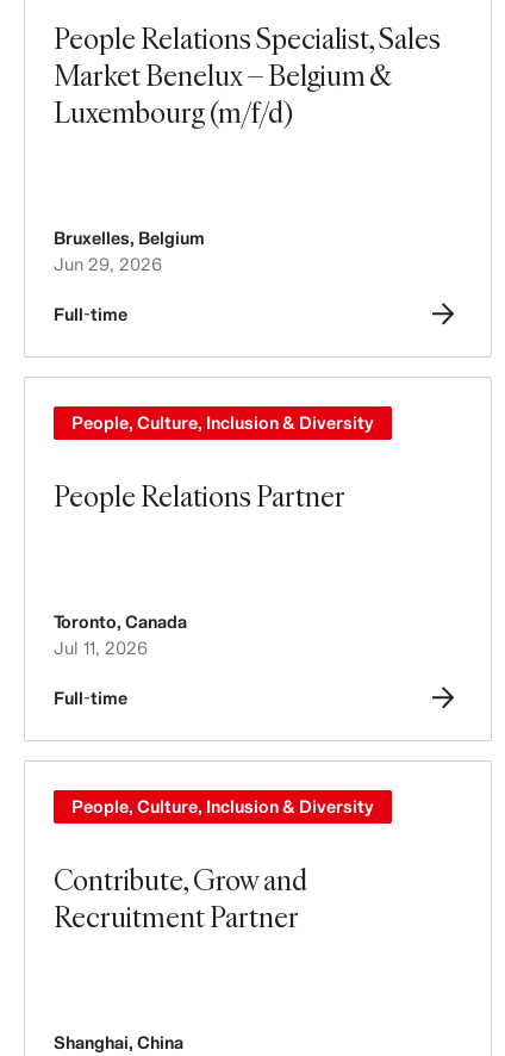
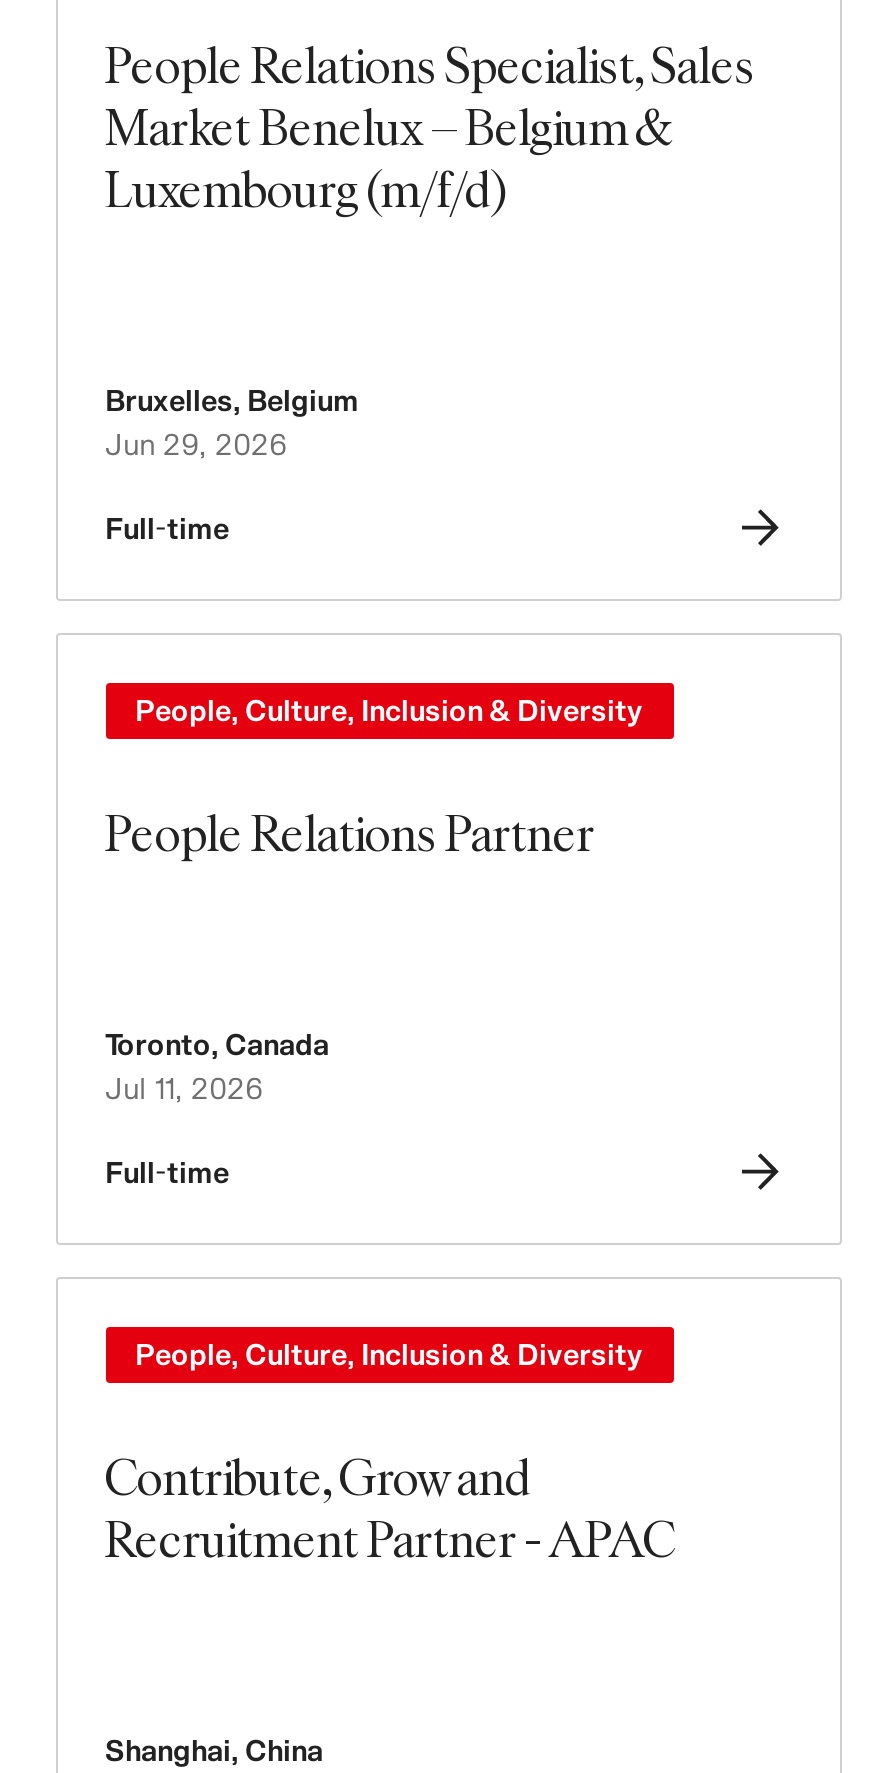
[53,896,298,936] Recruitment Partner -> [105,1505,675,1571] Recruitment Partner - APAC

